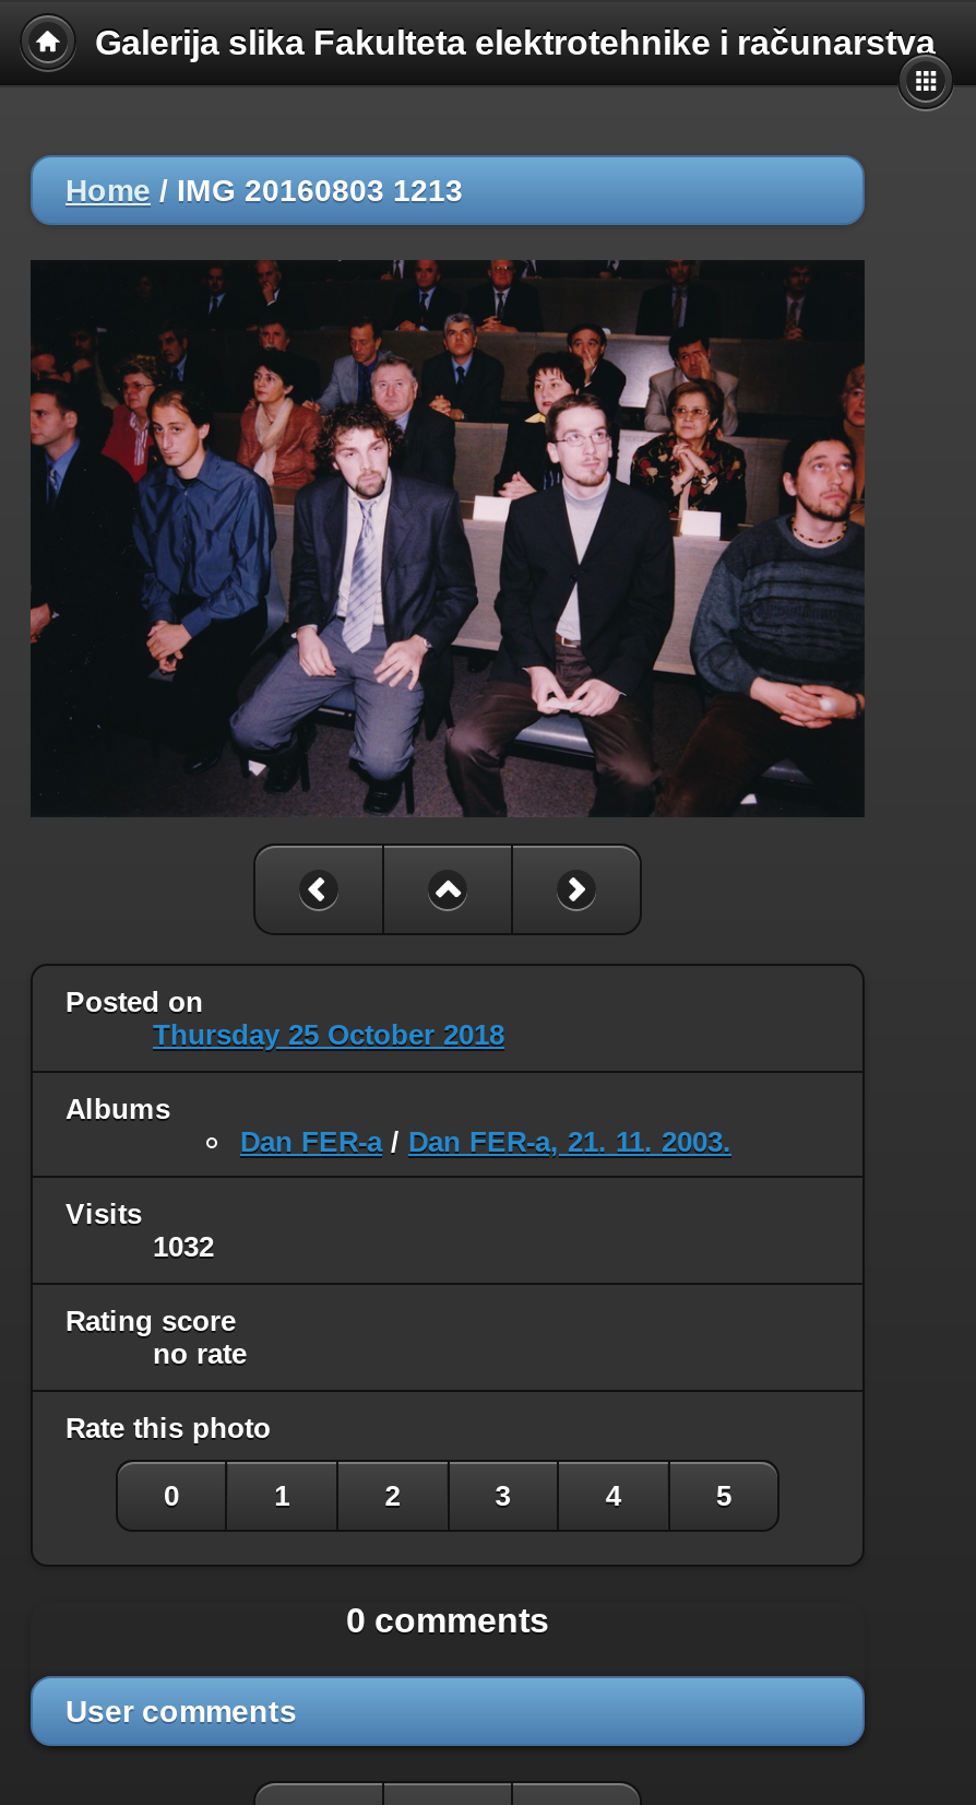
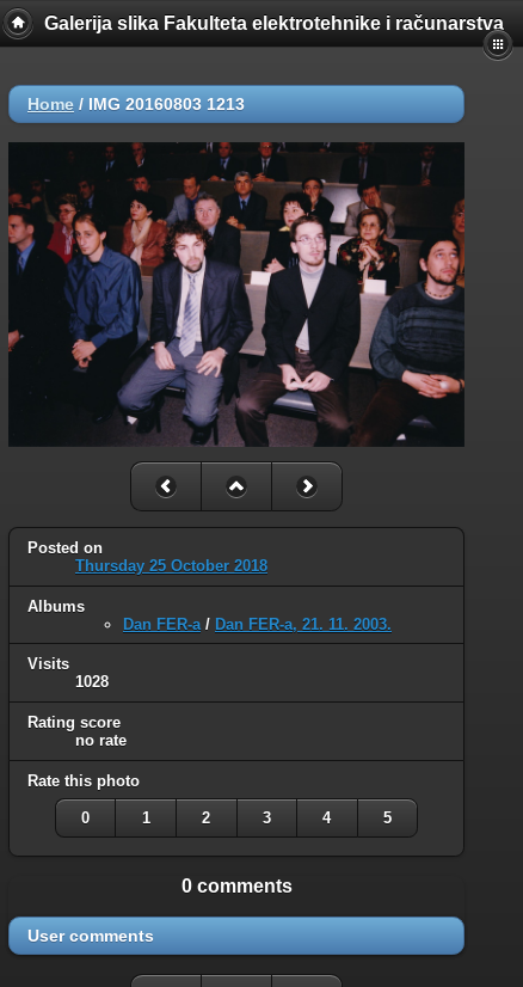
[153,1231,214,1264] 1032 -> [75,673,109,691] 1028

